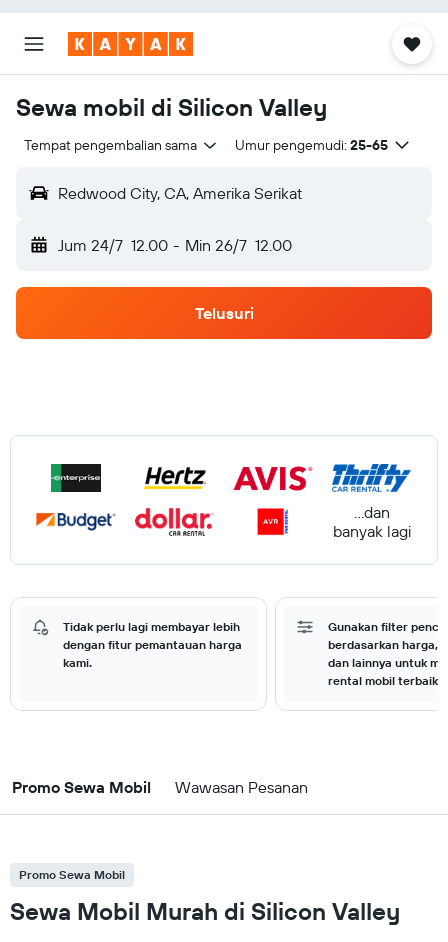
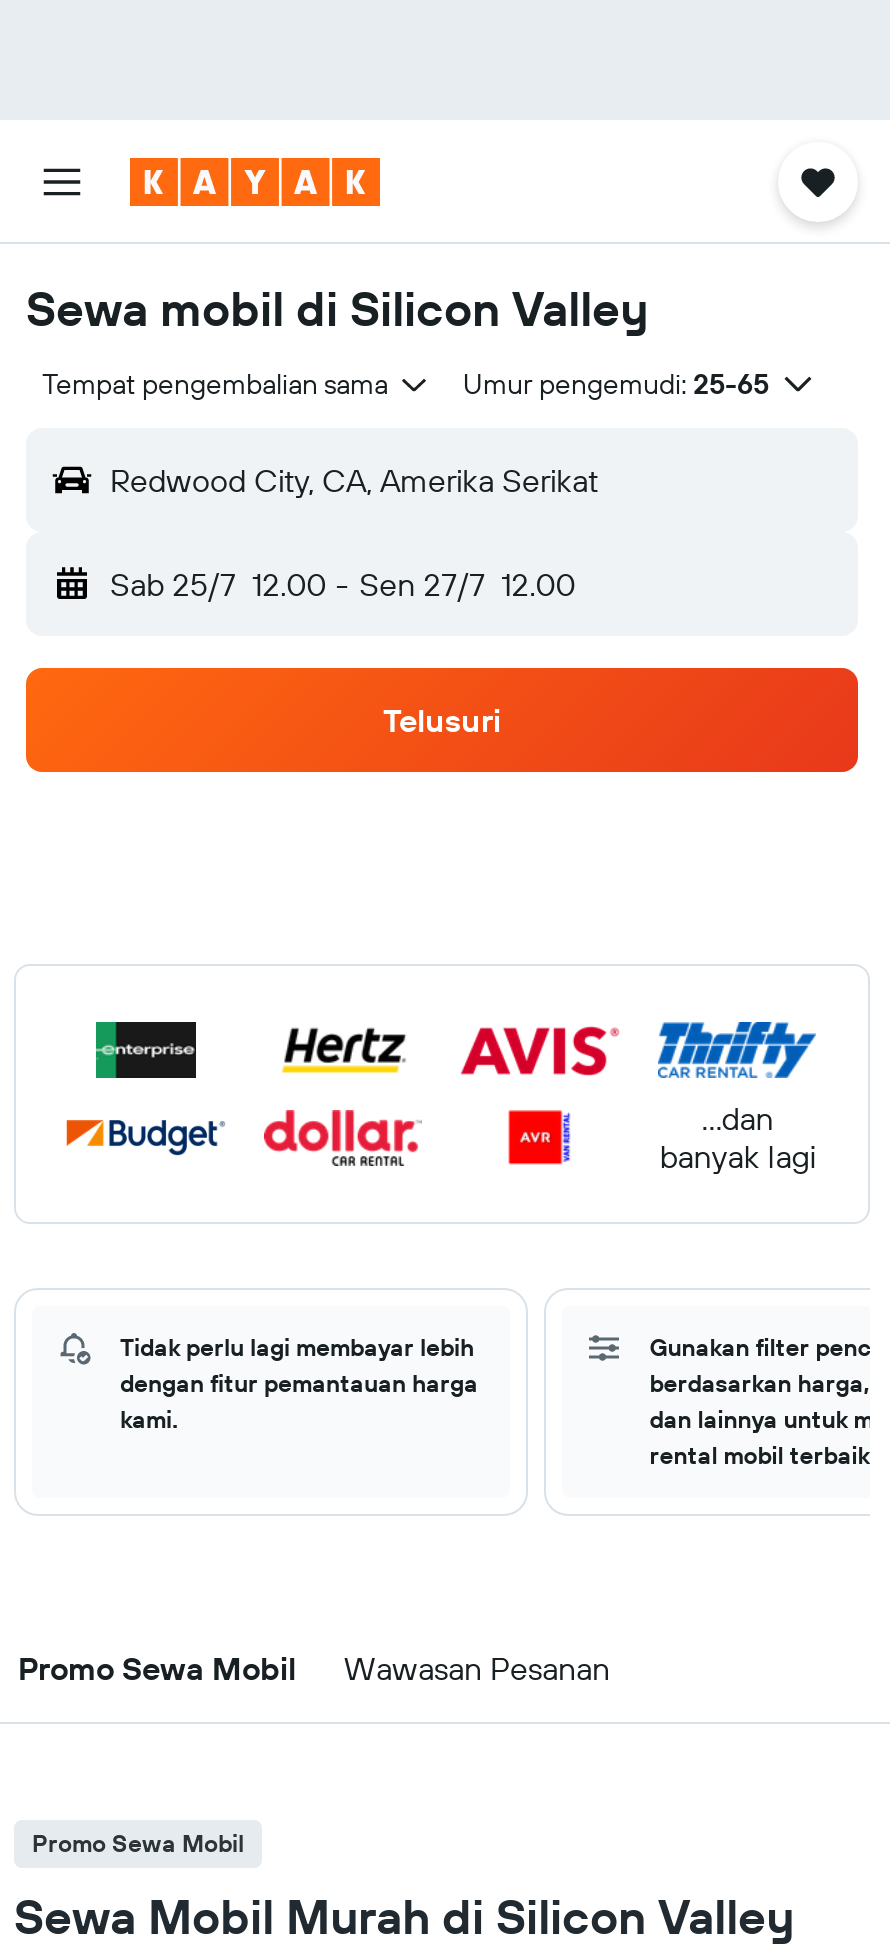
[58,235,292,255] Jum 24/7 12.00 - Min 26/7 12.00 -> [110,564,575,604] Sab 25/7 12.00 - Sen 27/7 12.00

